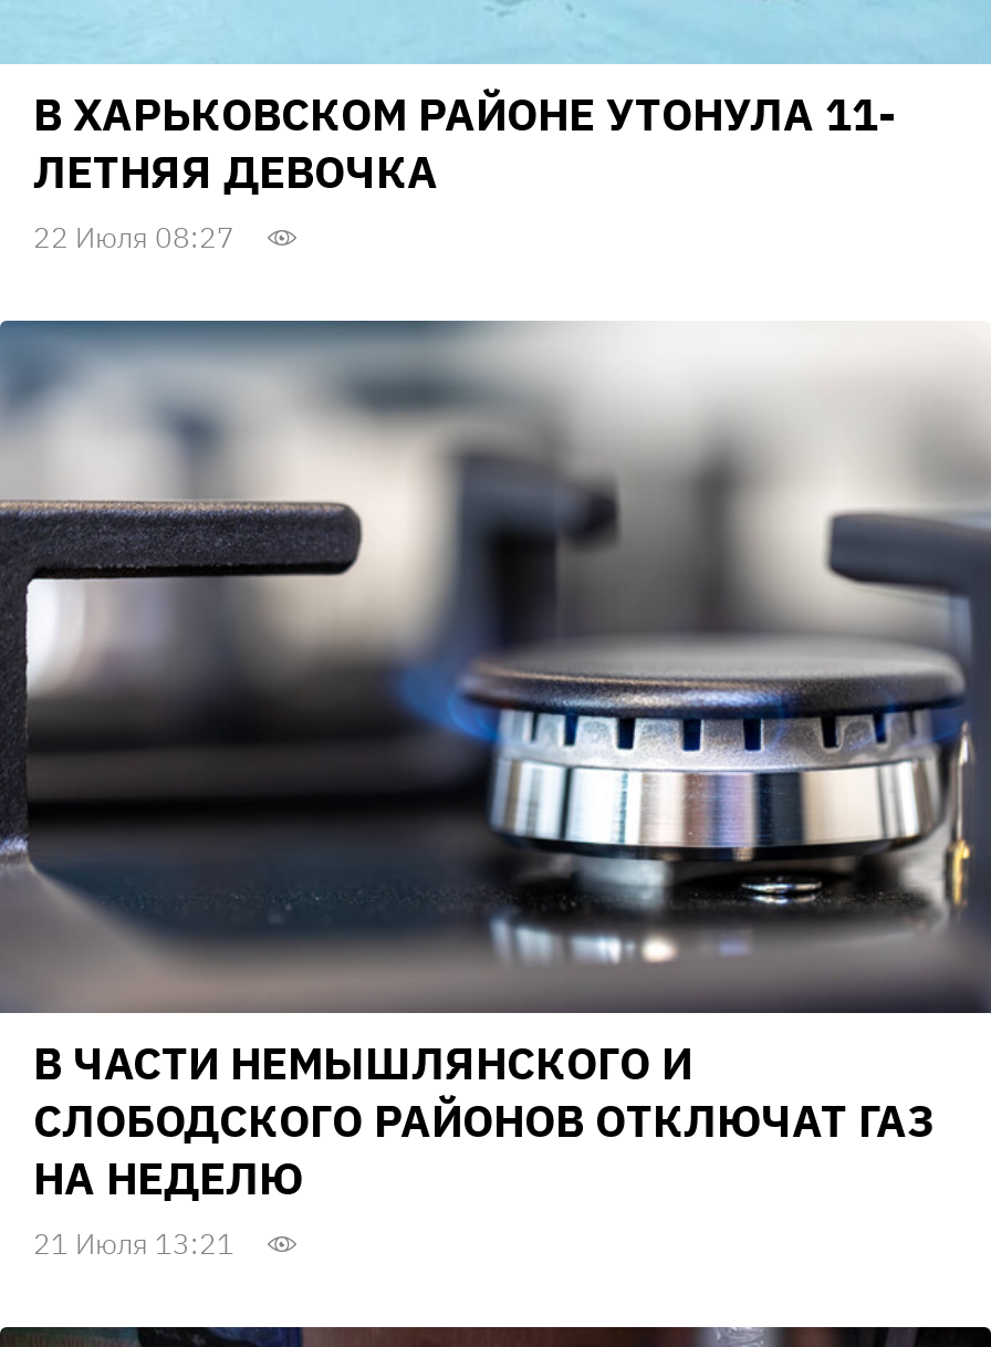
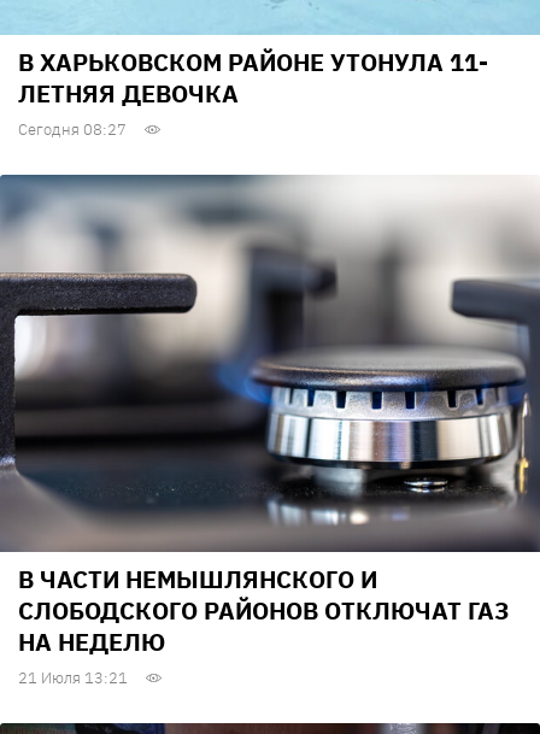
[33,218,234,256] 22 Июля 08:27 -> [18,119,127,139] Сегодня 08:27

